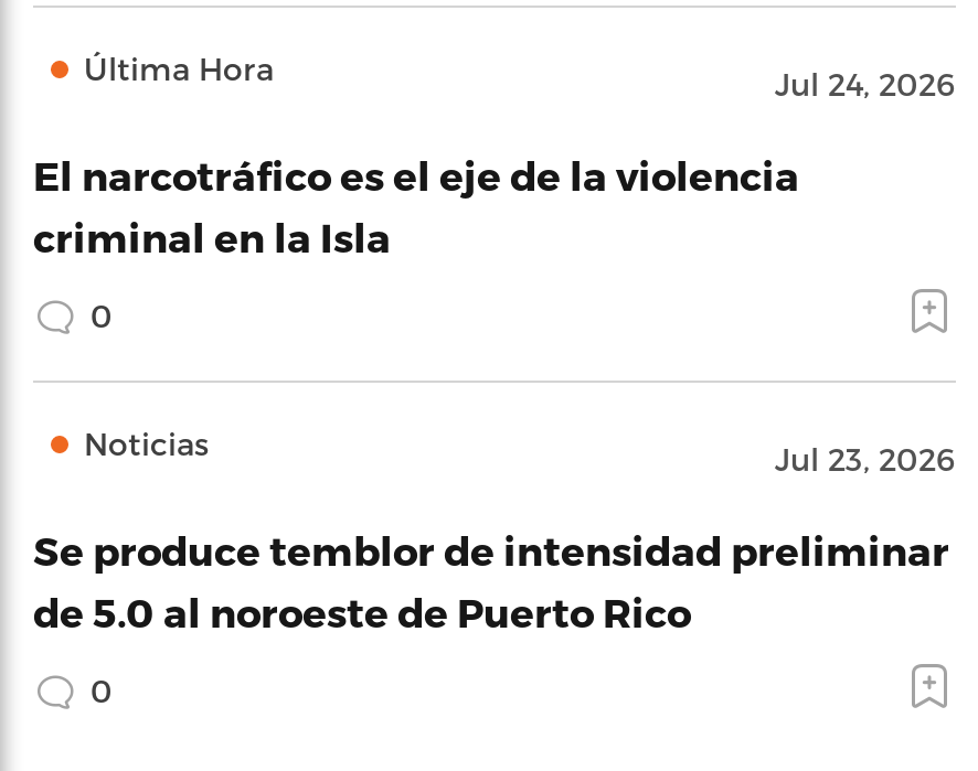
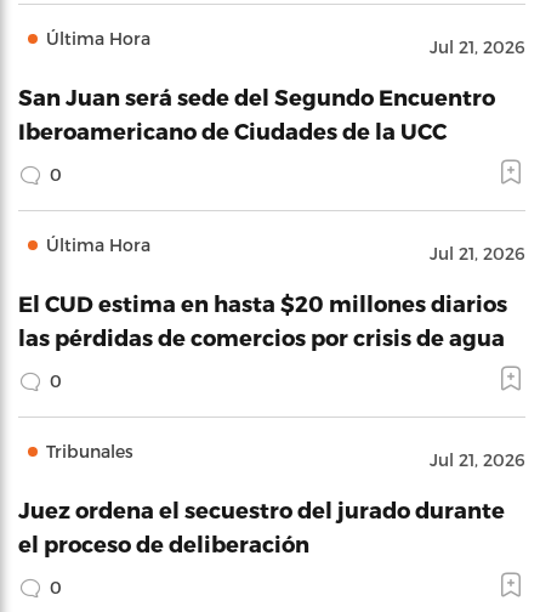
[775,65,956,103] Jul 24, 2026 -> [430,36,525,57] Jul 21, 2026
[33,151,799,259] El narcotráfico es el eje de la violencia | criminal en la Isla -> [18,84,495,143] San Juan será sede del Segundo Encuentro | Iberoamericano de Ciudades de la UCC
[33,425,956,634] Noticias | Jul 23, 2026 | Se produce temblor de intensidad preliminar | de 5.0 al noroeste de Puerto Rico -> [18,234,525,556] Última Hora | Jul 21, 2026 | El CUD estima en hasta $20 millones diarios | las pérdidas de comercios por crisis de agua | 0 | Tribunales | Jul 21, 2026 | Juez ordena el secuestro del jurado durante | el proceso de deliberación

